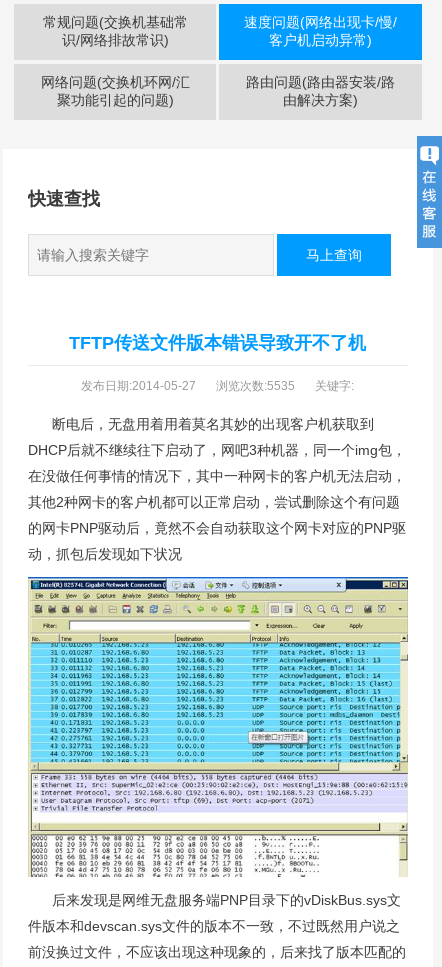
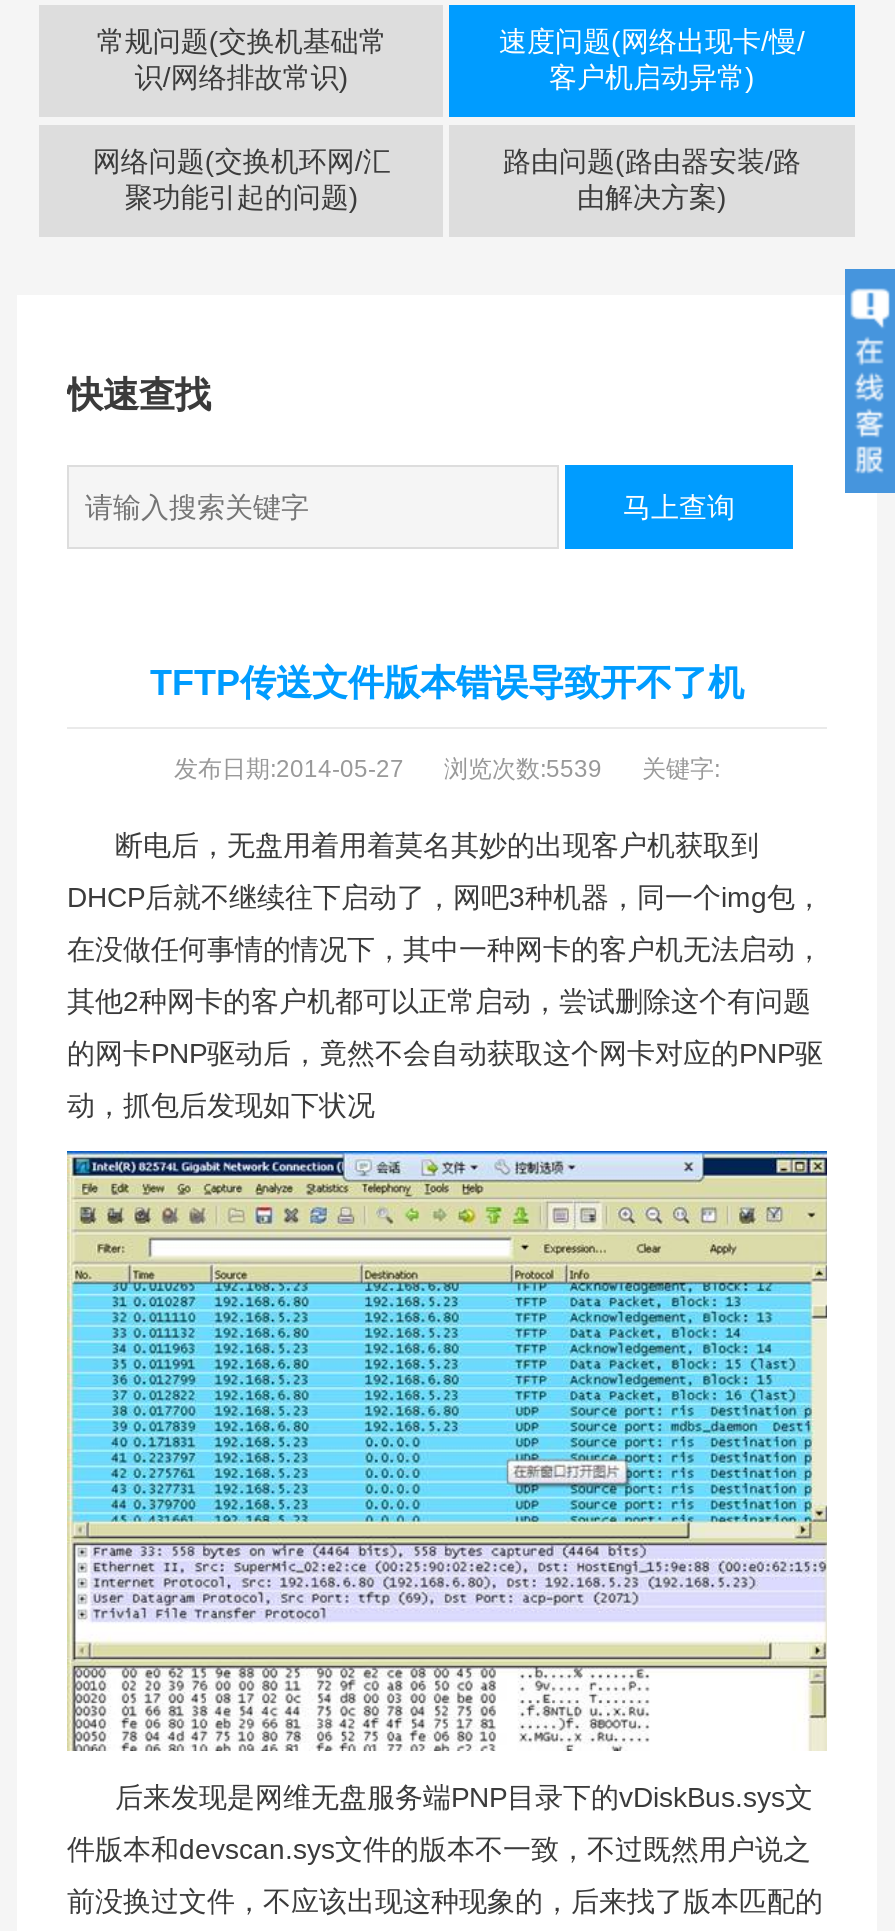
[81,379,354,393] 发布日期:2014-05-27 浏览次数:5535 关键字: -> [174,755,720,783] 发布日期:2014-05-27 浏览次数:5539 关键字:

